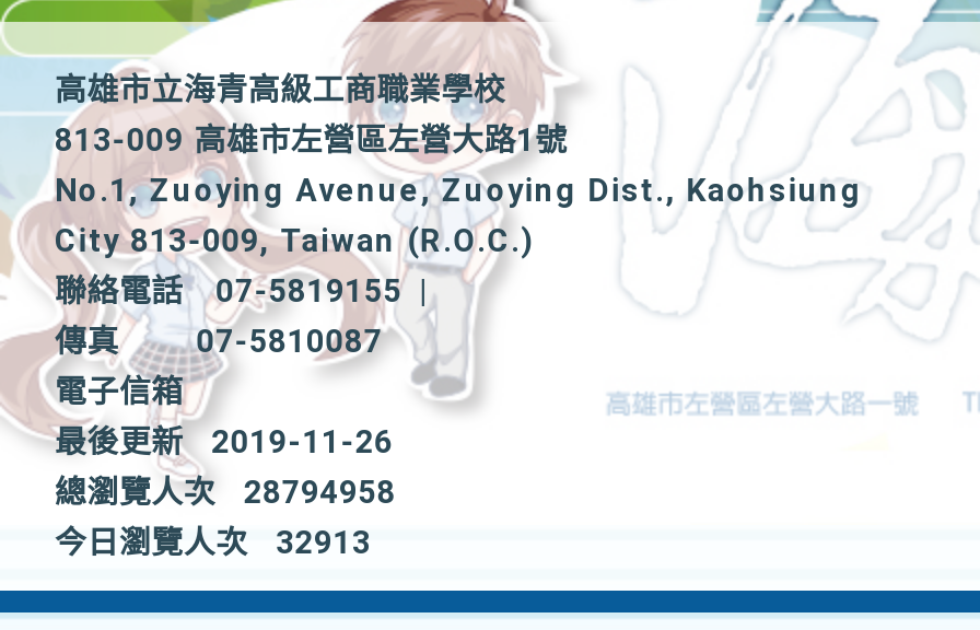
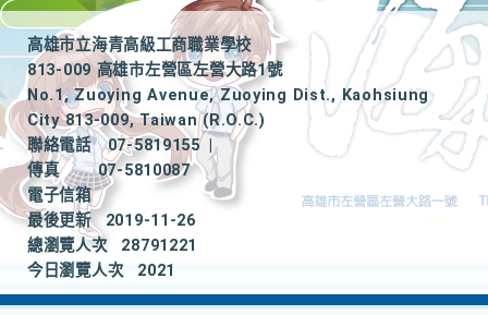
[55,475,396,512] 總瀏覽人次 28794958 -> [27,237,197,255] 總瀏覽人次 28791221
[55,525,371,562] 今日瀏覽人次 32913 -> [27,262,175,280] 今日瀏覽人次 2021

